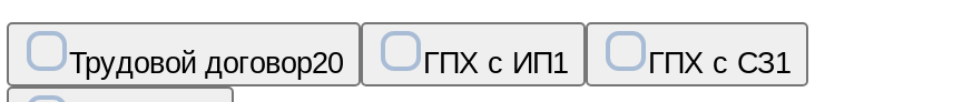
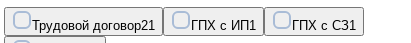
[69,47,343,80] Трудовой договор20 -> [32,18,155,33] Трудовой договор21

